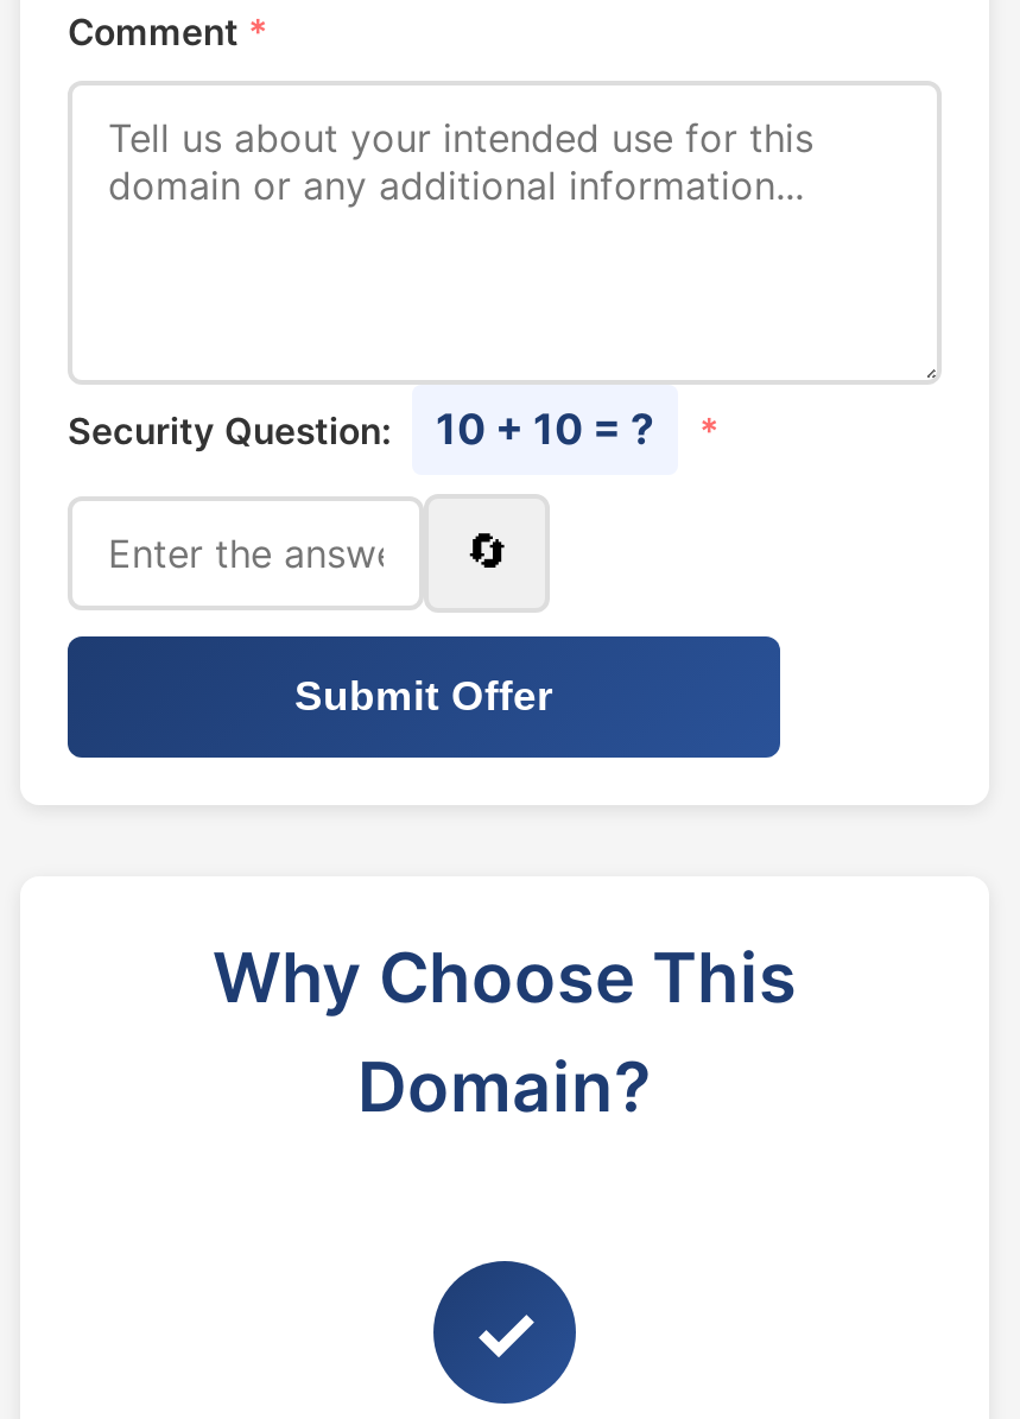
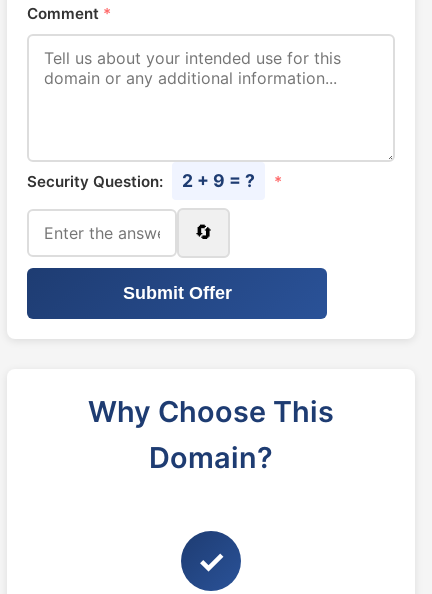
[436,404,654,454] 10 + 10 = ? -> [182,170,255,191] 2 + 9 = ?

